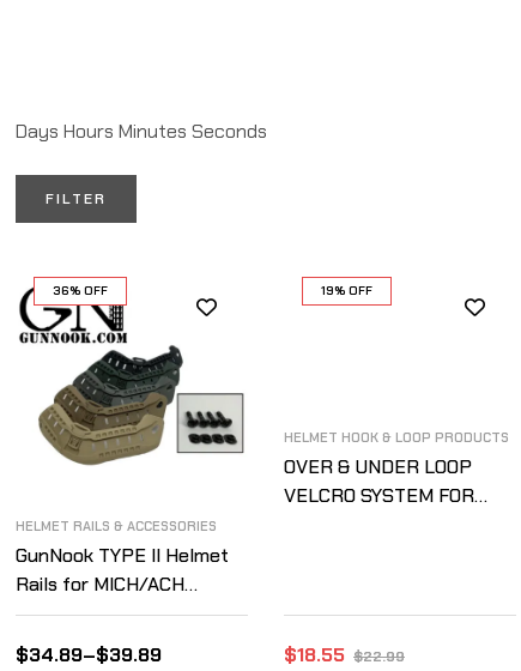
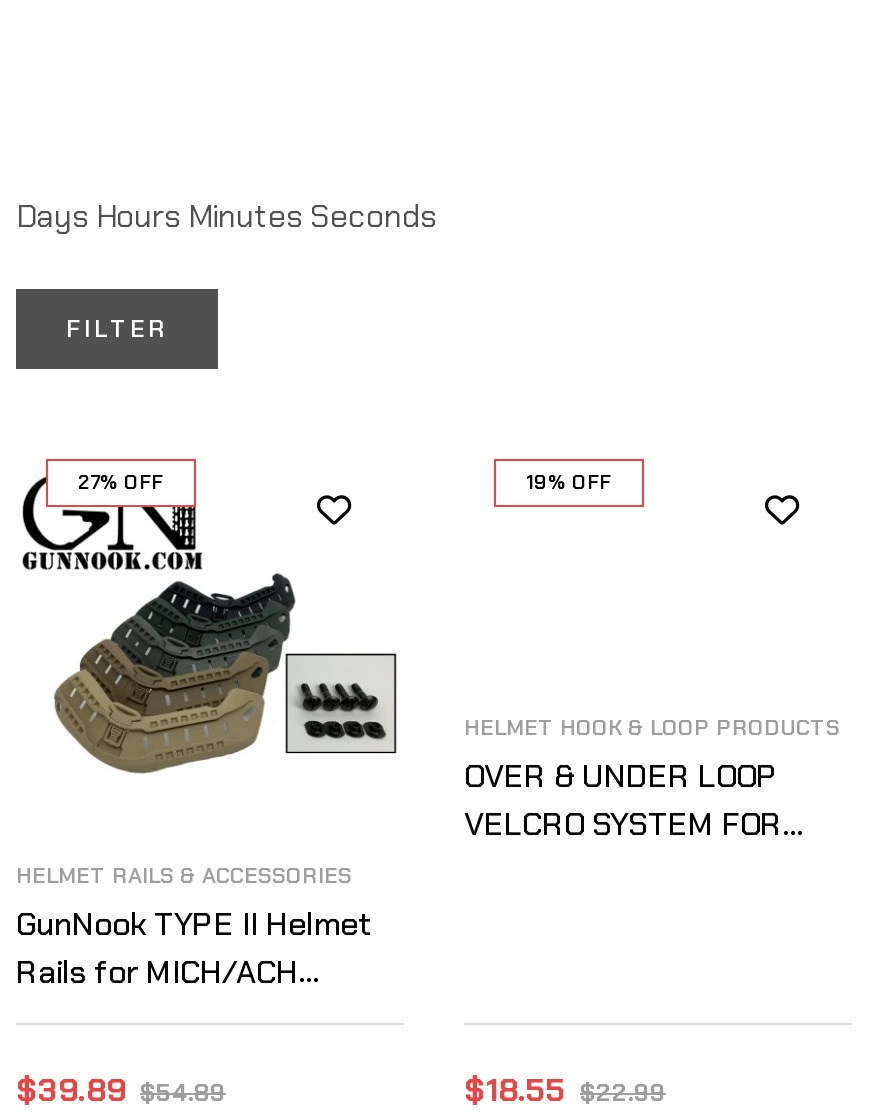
[53,282,108,298] 36% OFF -> [78,468,164,494] 27% OFF
[16,642,162,667] $34.89–$39.89 -> [16,1068,226,1110] $54.89 | $39.89

